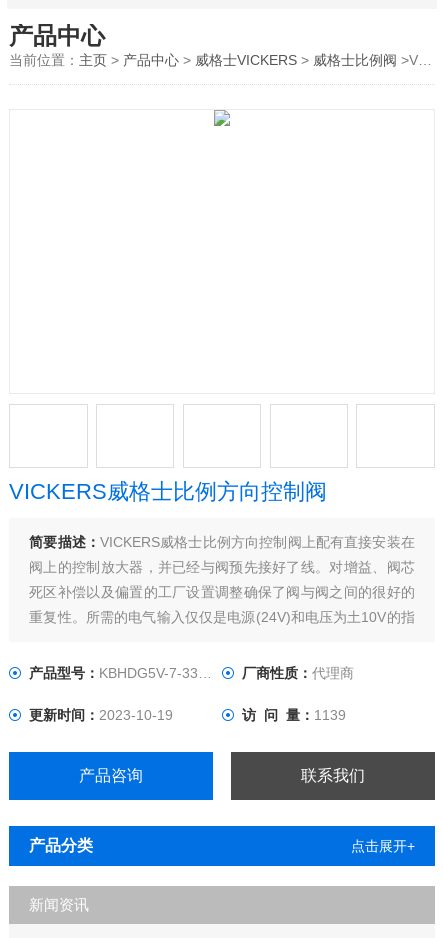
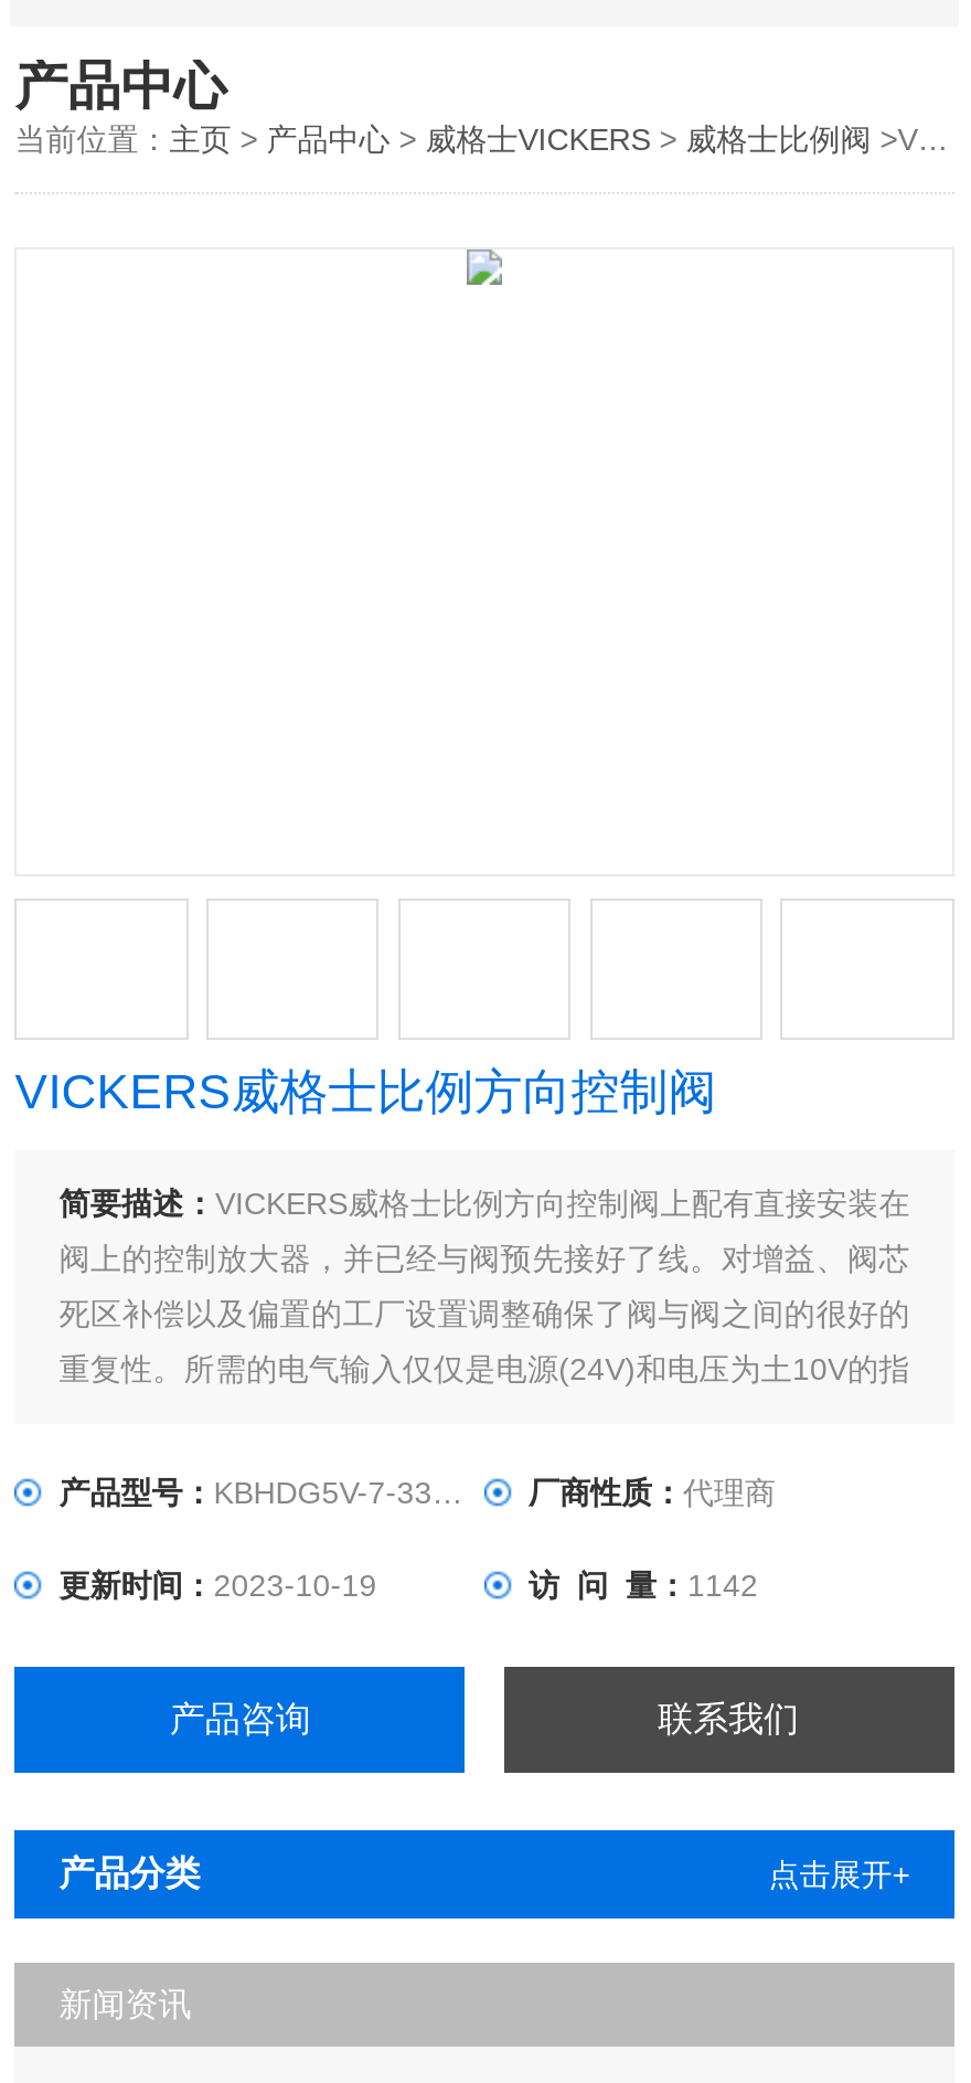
[242,707,346,723] 访 问 量：1139 -> [529,1568,758,1604] 访 问 量：1142

